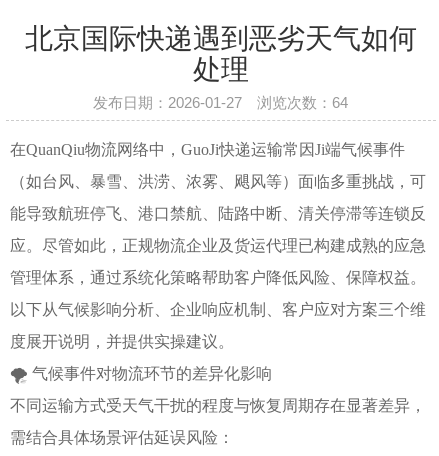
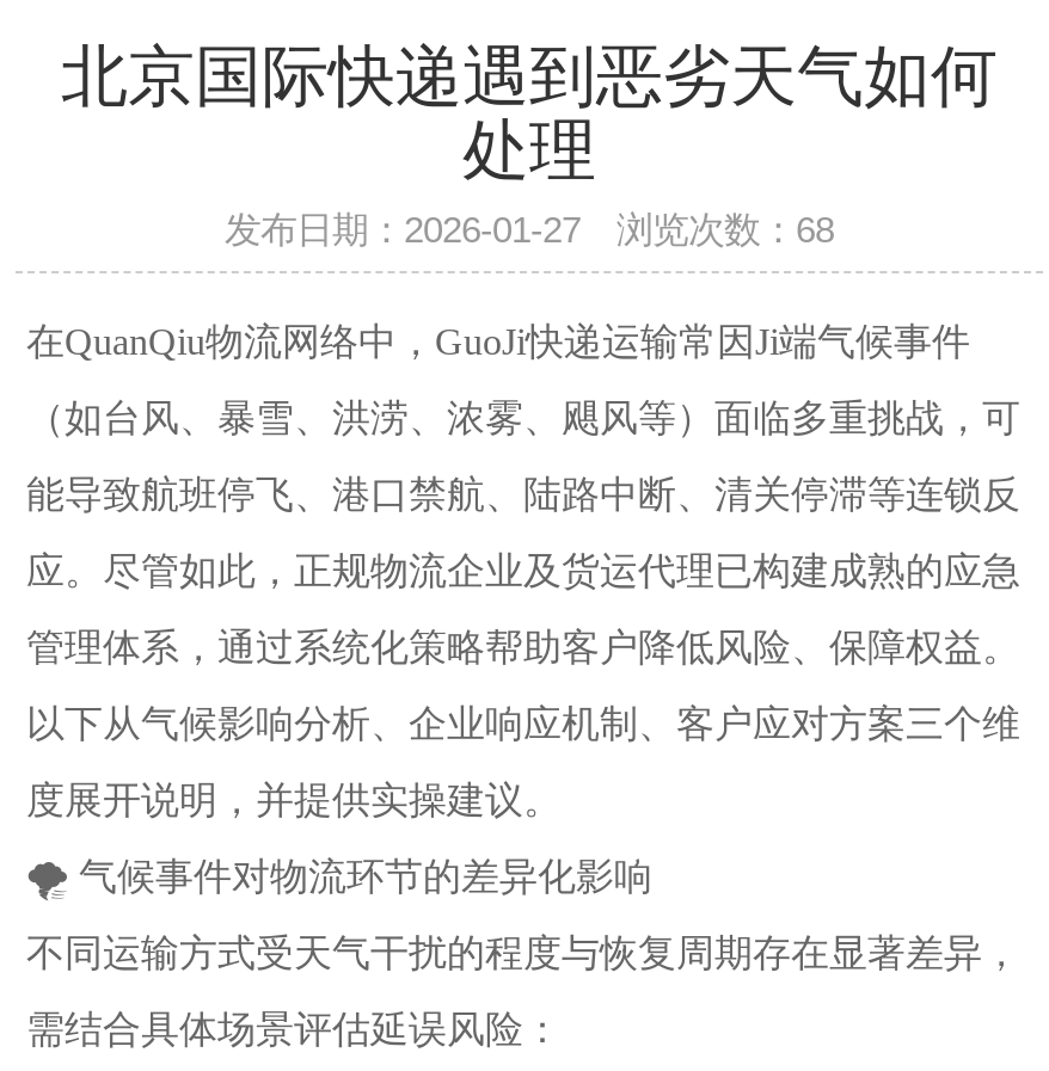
[93,94,348,111] 发布日期：2026-01-27 浏览次数：64 -> [225,209,834,250] 发布日期：2026-01-27 浏览次数：68

